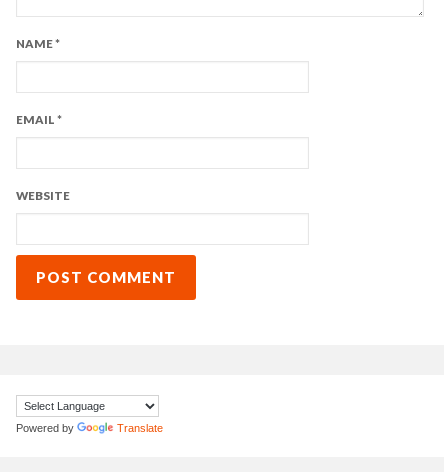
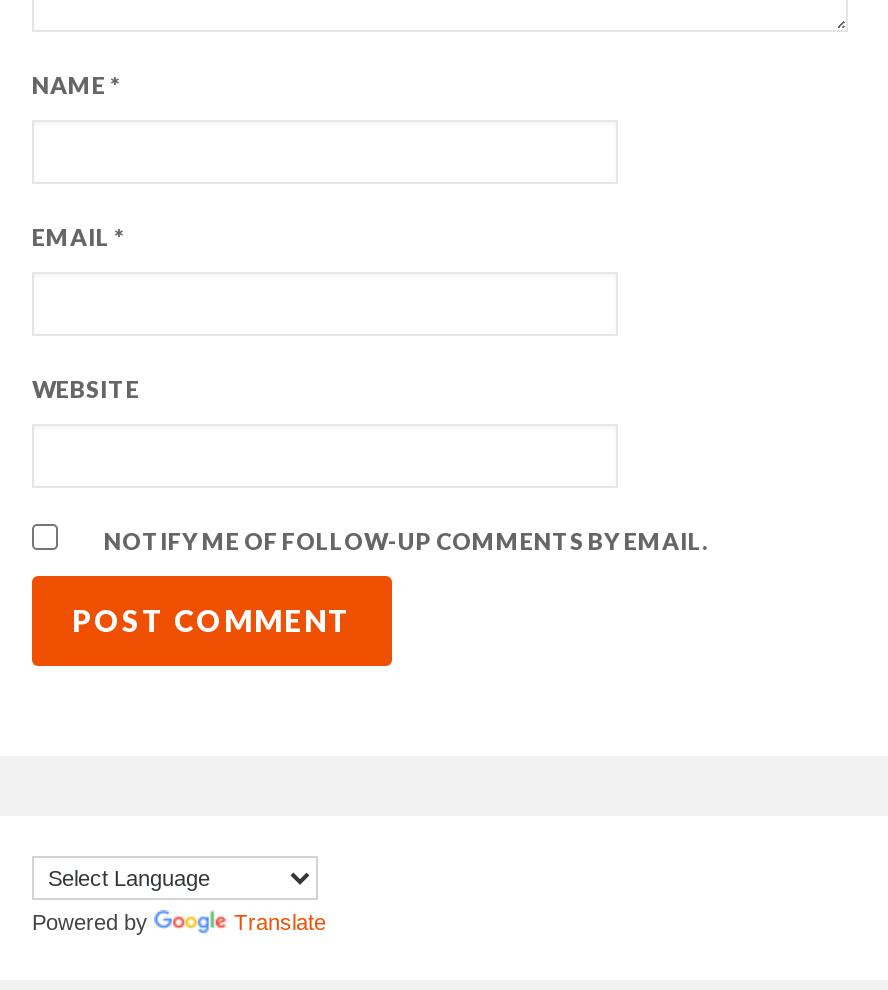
none -> [104,527,708,553] NOTIFY ME OF FOLLOW-UP COMMENTS BY EMAIL.

